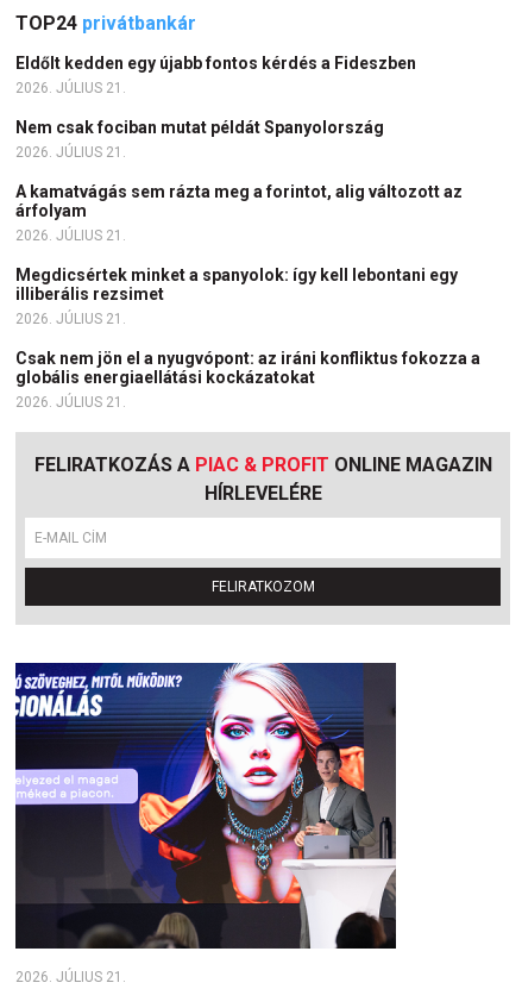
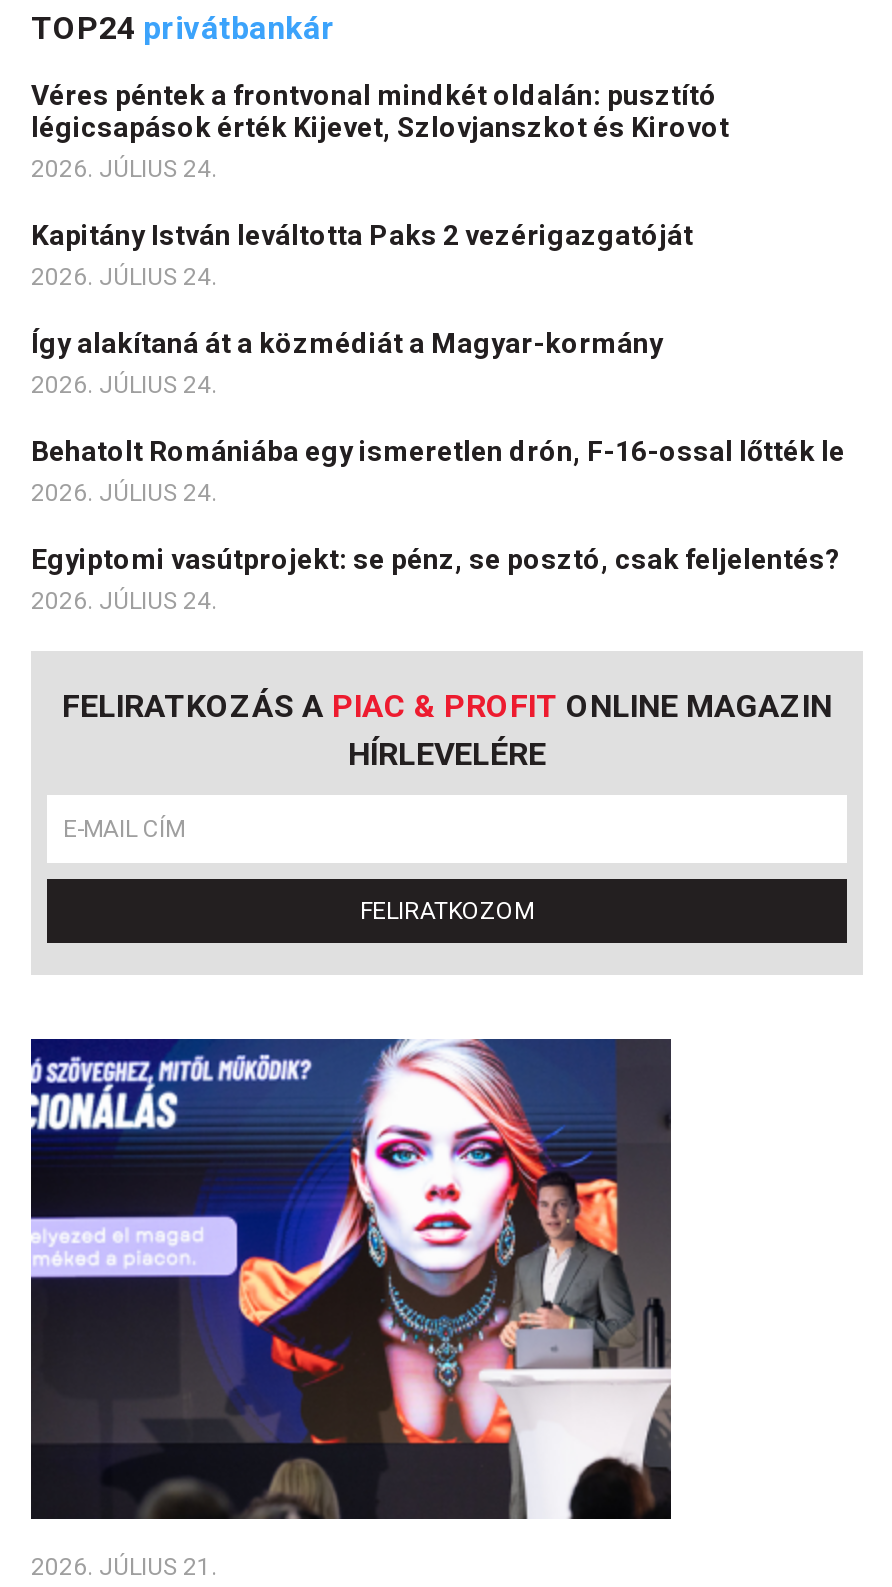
[15,53,423,96] Eldőlt kedden egy újabb fontos kérdés a Fideszben | 2026. JÚLIUS 21. -> [31,79,735,183] Véres péntek a frontvonal mindkét oldalán: pusztító | légicsapások érték Kijevet, Szlovjanszkot és Kirovot | 2026. JÚLIUS 24.
[15,118,388,161] Nem csak fociban mutat példát Spanyolország | 2026. JÚLIUS 21. -> [31,219,699,291] Kapitány István leváltotta Paks 2 vezérigazgatóját | 2026. JÚLIUS 24.
[15,182,463,244] A kamatvágás sem rázta meg a forintot, alig változott az | árfolyam | 2026. JÚLIUS 21. -> [31,327,669,399] Így alakítaná át a közmédiát a Magyar-kormány | 2026. JÚLIUS 24.
[15,265,458,327] Megdicsértek minket a spanyolok: így kell lebontani egy | illiberális rezsimet | 2026. JÚLIUS 21. -> [31,435,851,507] Behatolt Romániába egy ismeretlen drón, F-16-ossal lőtték le | 2026. JÚLIUS 24.
[15,349,480,410] Csak nem jön el a nyugvópont: az iráni konfliktus fokozza a | globális energiaellátási kockázatokat | 2026. JÚLIUS 21. -> [31,543,847,615] Egyiptomi vasútprojekt: se pénz, se posztó, csak feljelentés? | 2026. JÚLIUS 24.

